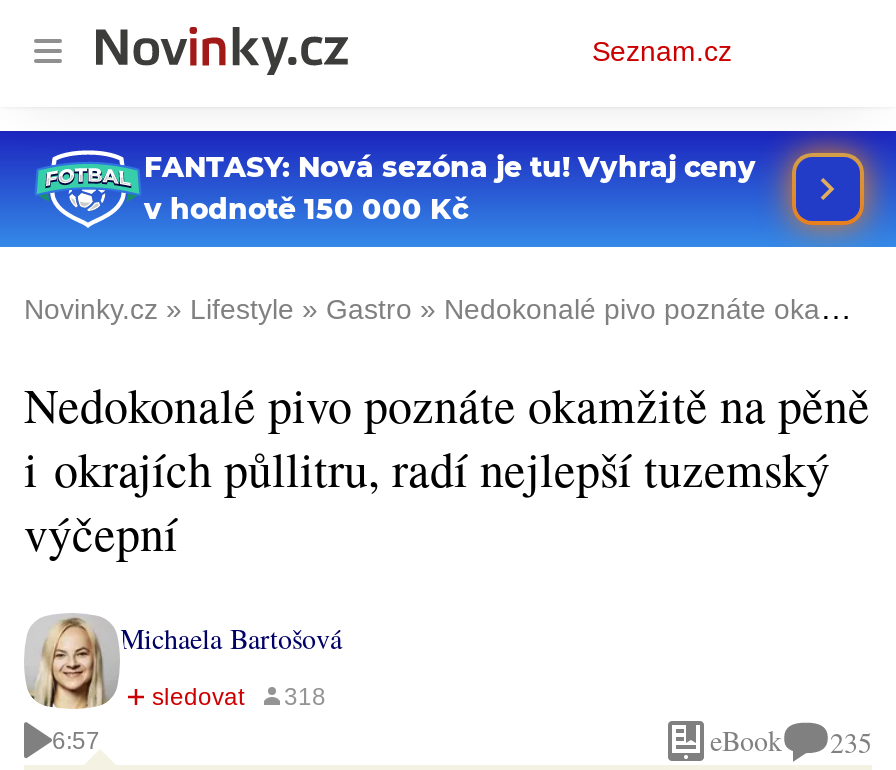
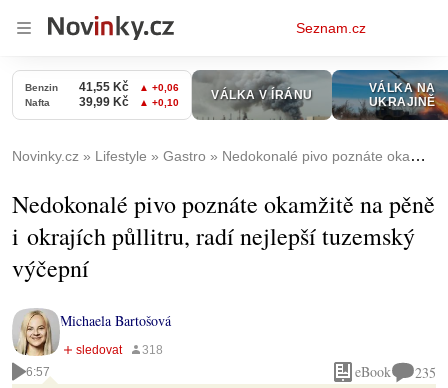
[6,129,890,249] [image] -> [3,68,445,125] [image]

